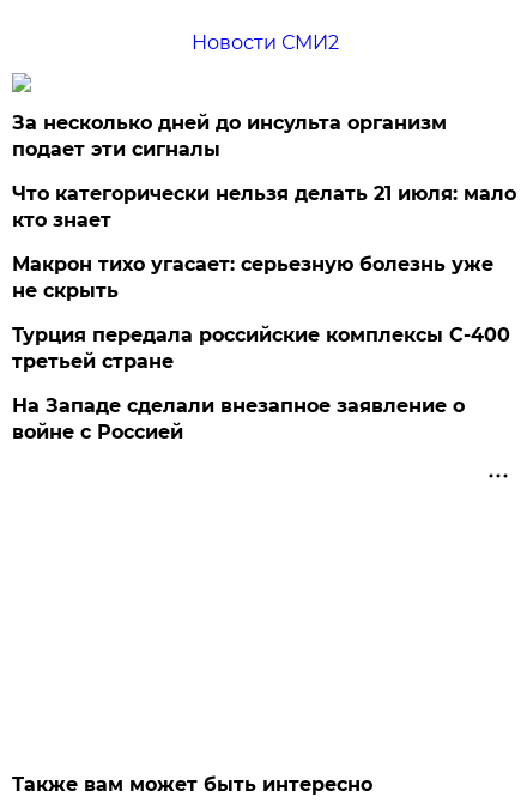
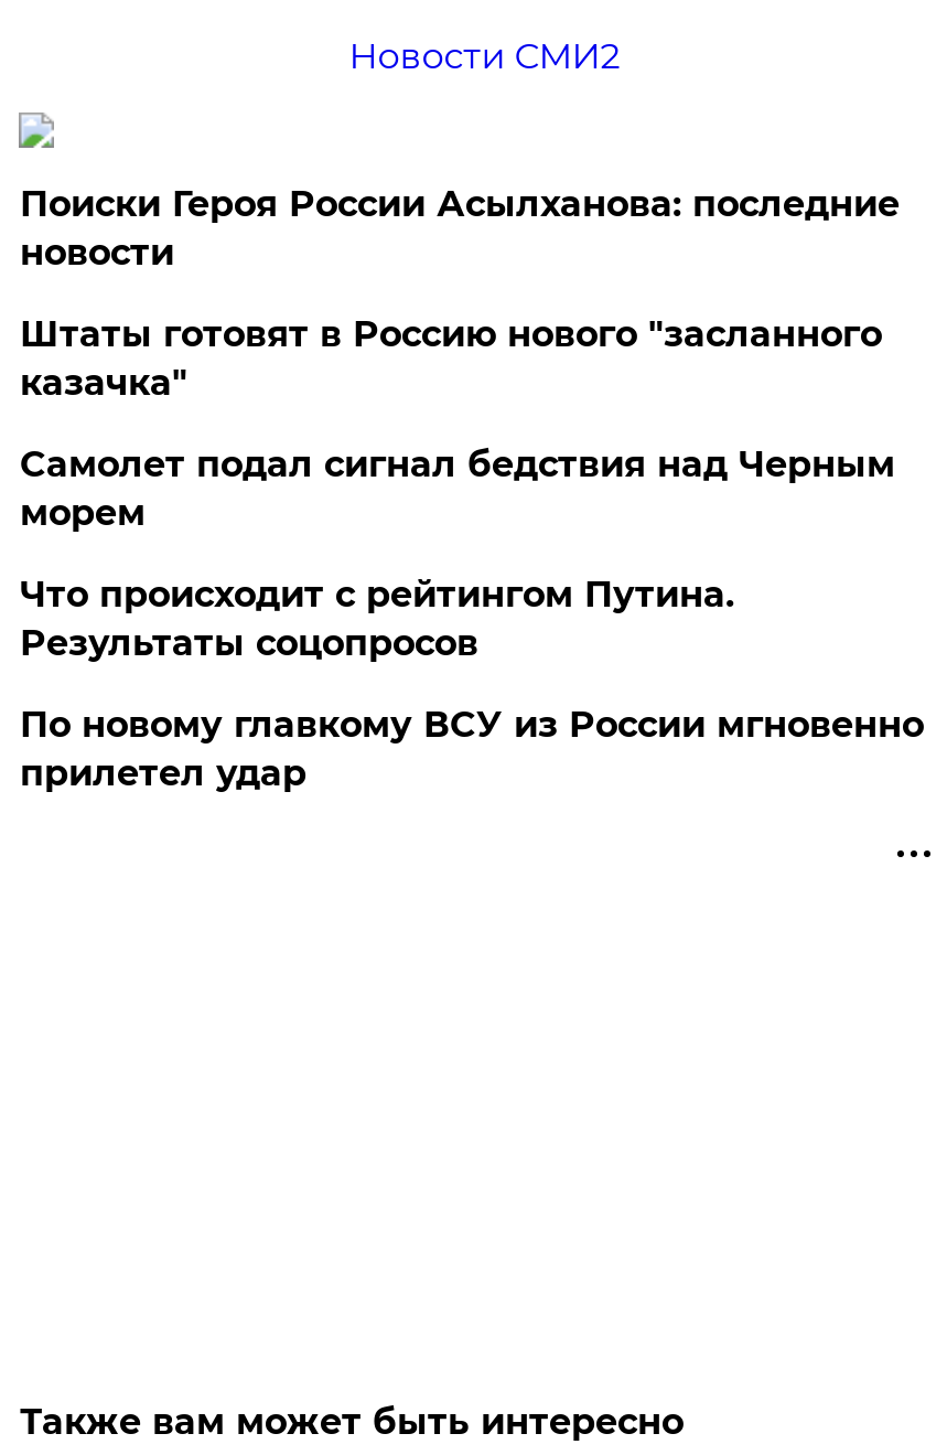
[12,111,447,161] За несколько дней до инсульта организм | подает эти сигналы -> [20,183,899,274] Поиски Героя России Асылханова: последние | новости
[12,182,517,231] Что категорически нельзя делать 21 июля: мало | кто знает -> [20,313,882,404] Штаты готовят в Россию нового "засланного | казачка"
[12,253,494,302] Макрон тихо угасает: серьезную болезнь уже | не скрыть -> [20,443,895,534] Самолет подал сигнал бедствия над Черным | морем
[12,324,511,373] Турция передала российские комплексы С-400 | третьей стране -> [20,574,734,664] Что происходит с рейтингом Путина. | Результаты соцопросов
[12,394,465,443] На Западе сделали внезапное заявление о | войне с Россией -> [20,704,924,794] По новому главкому ВСУ из России мгновенно | прилетел удар

